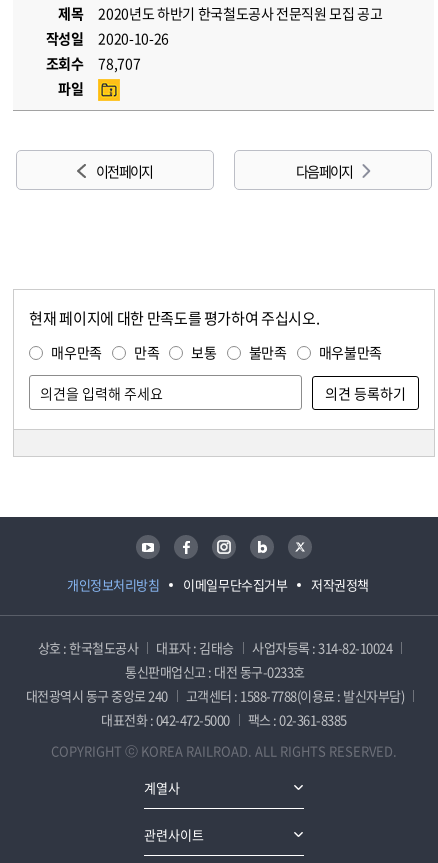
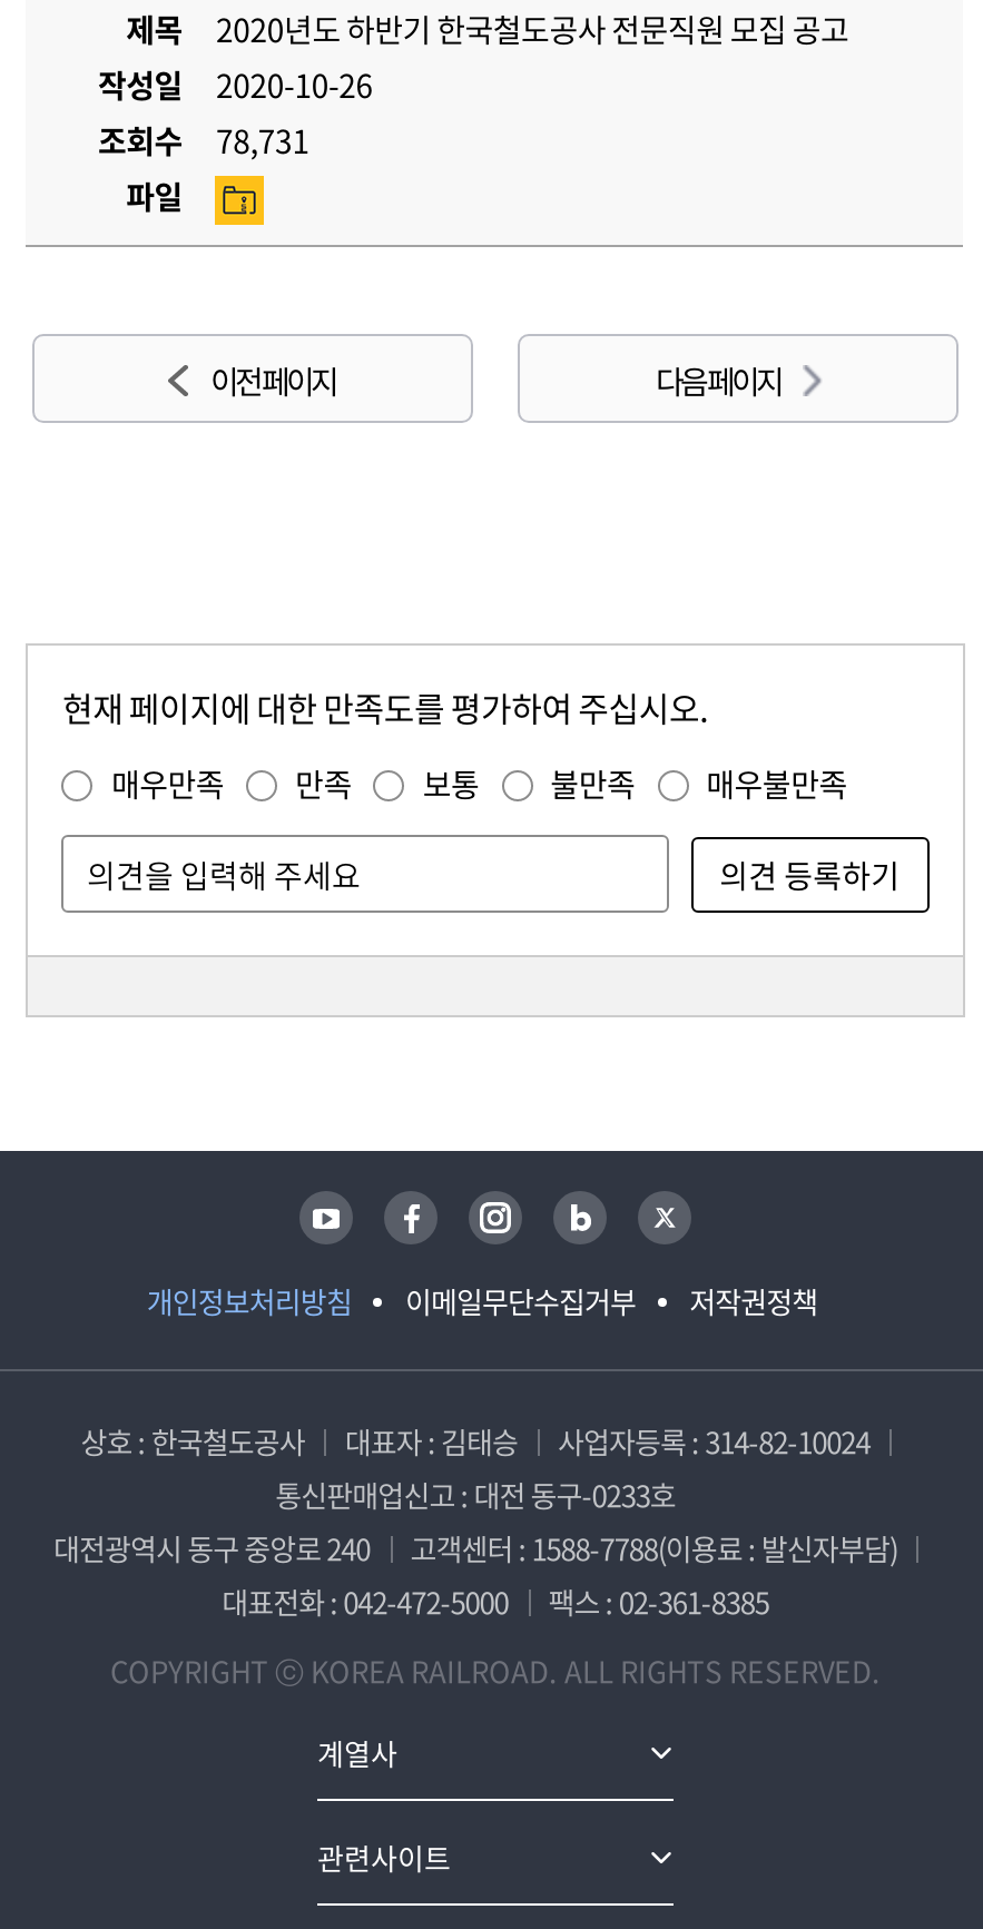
[45,53,140,73] 조회수 78,707 -> [98,118,309,163] 조회수 78,731

